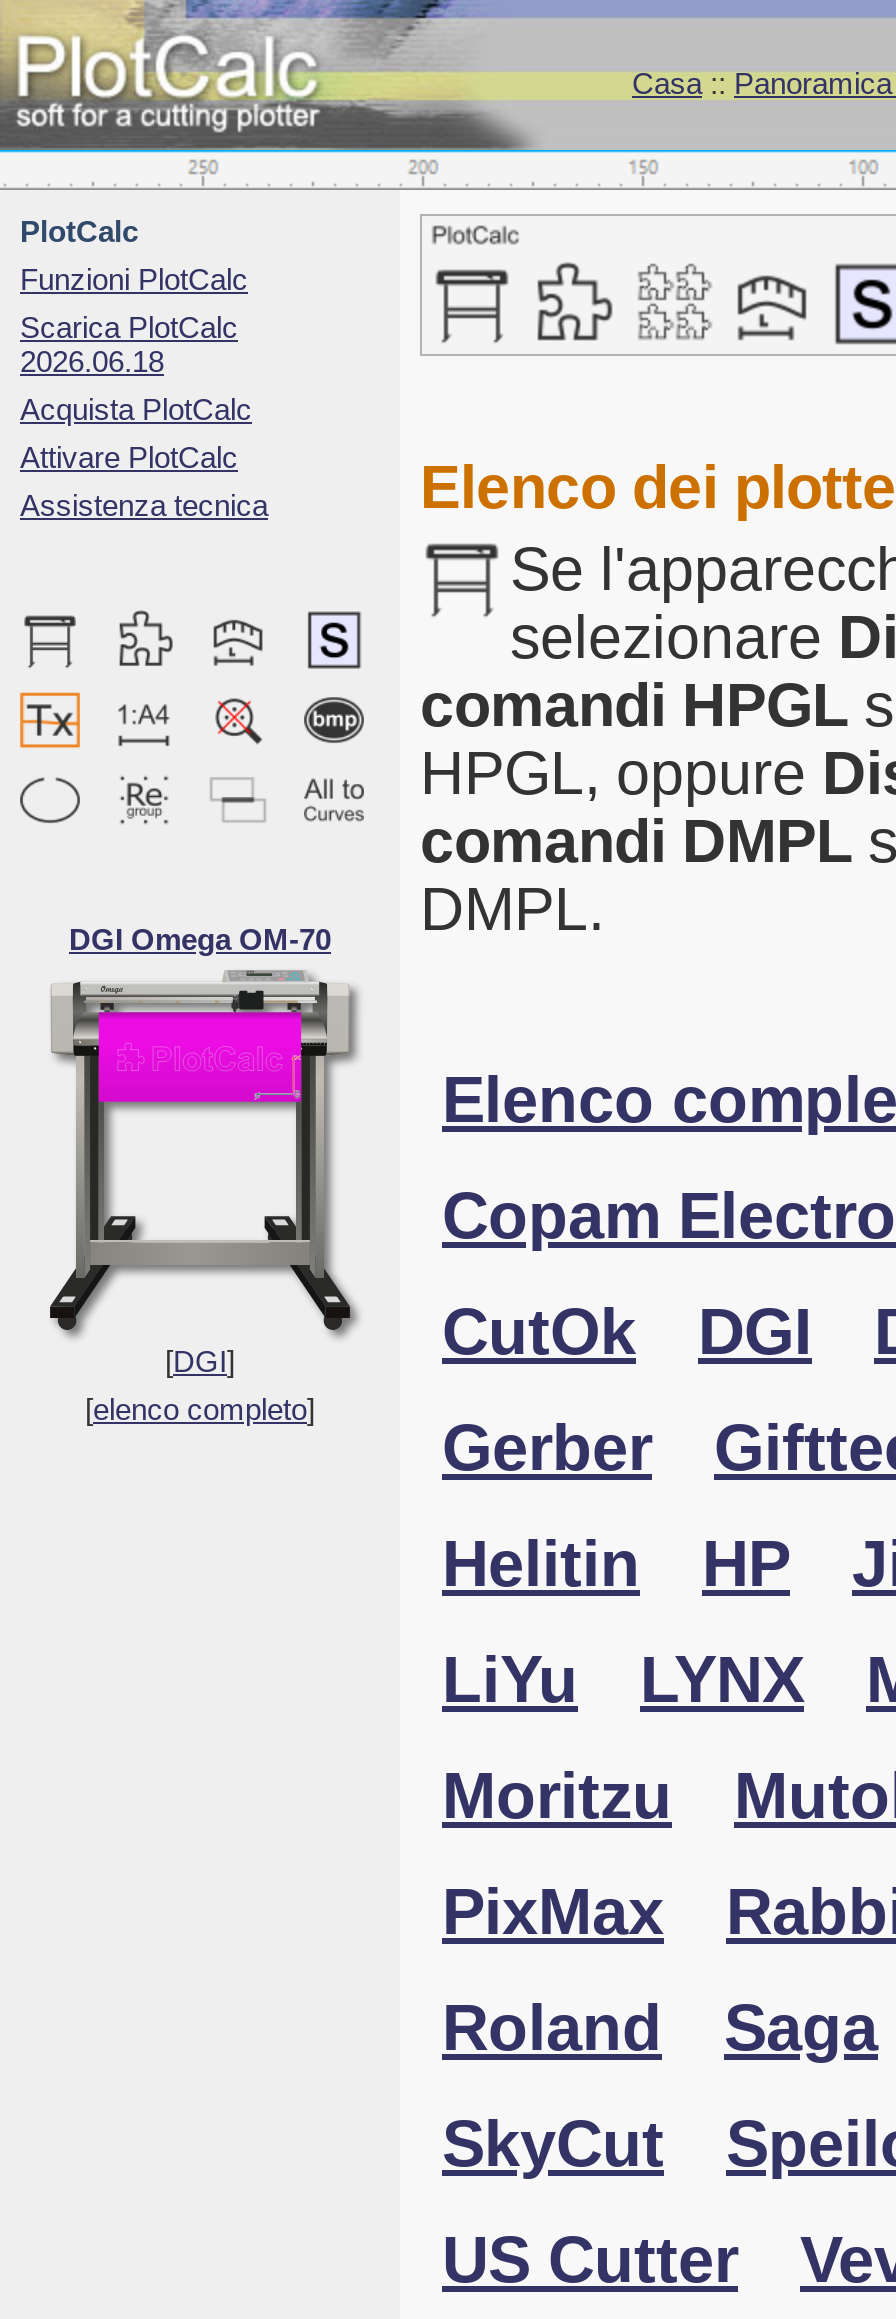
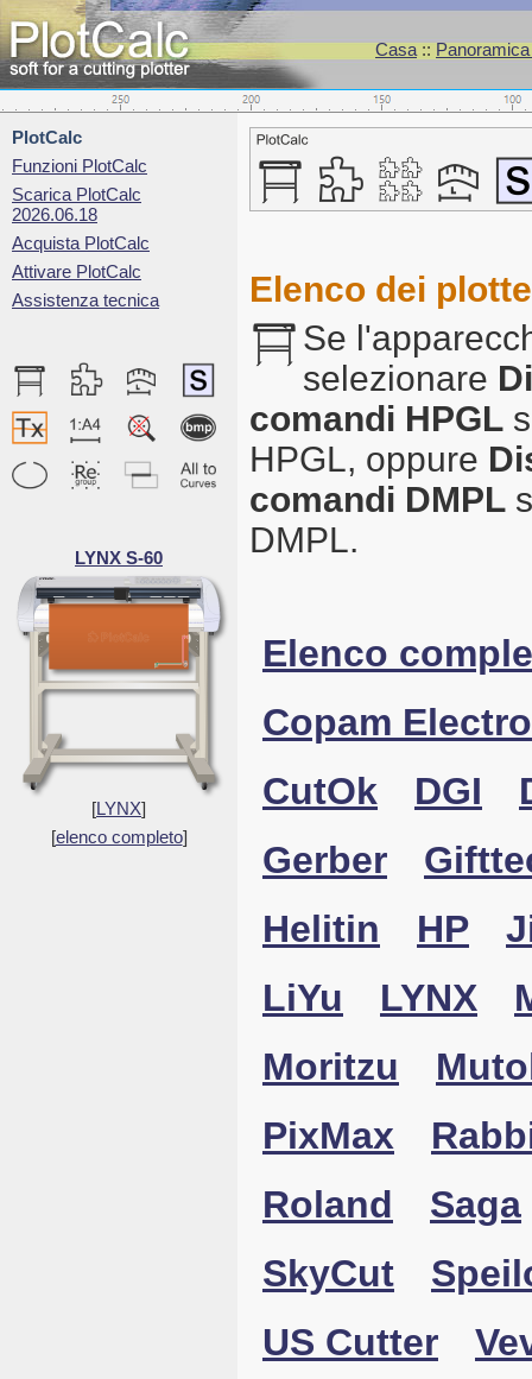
[69,922,331,956] DGI Omega OM-70 -> [75,548,163,568] LYNX S-60
[32,972,378,1378] [image] | [DGI] -> [18,577,226,818] [image] | [LYNX]

